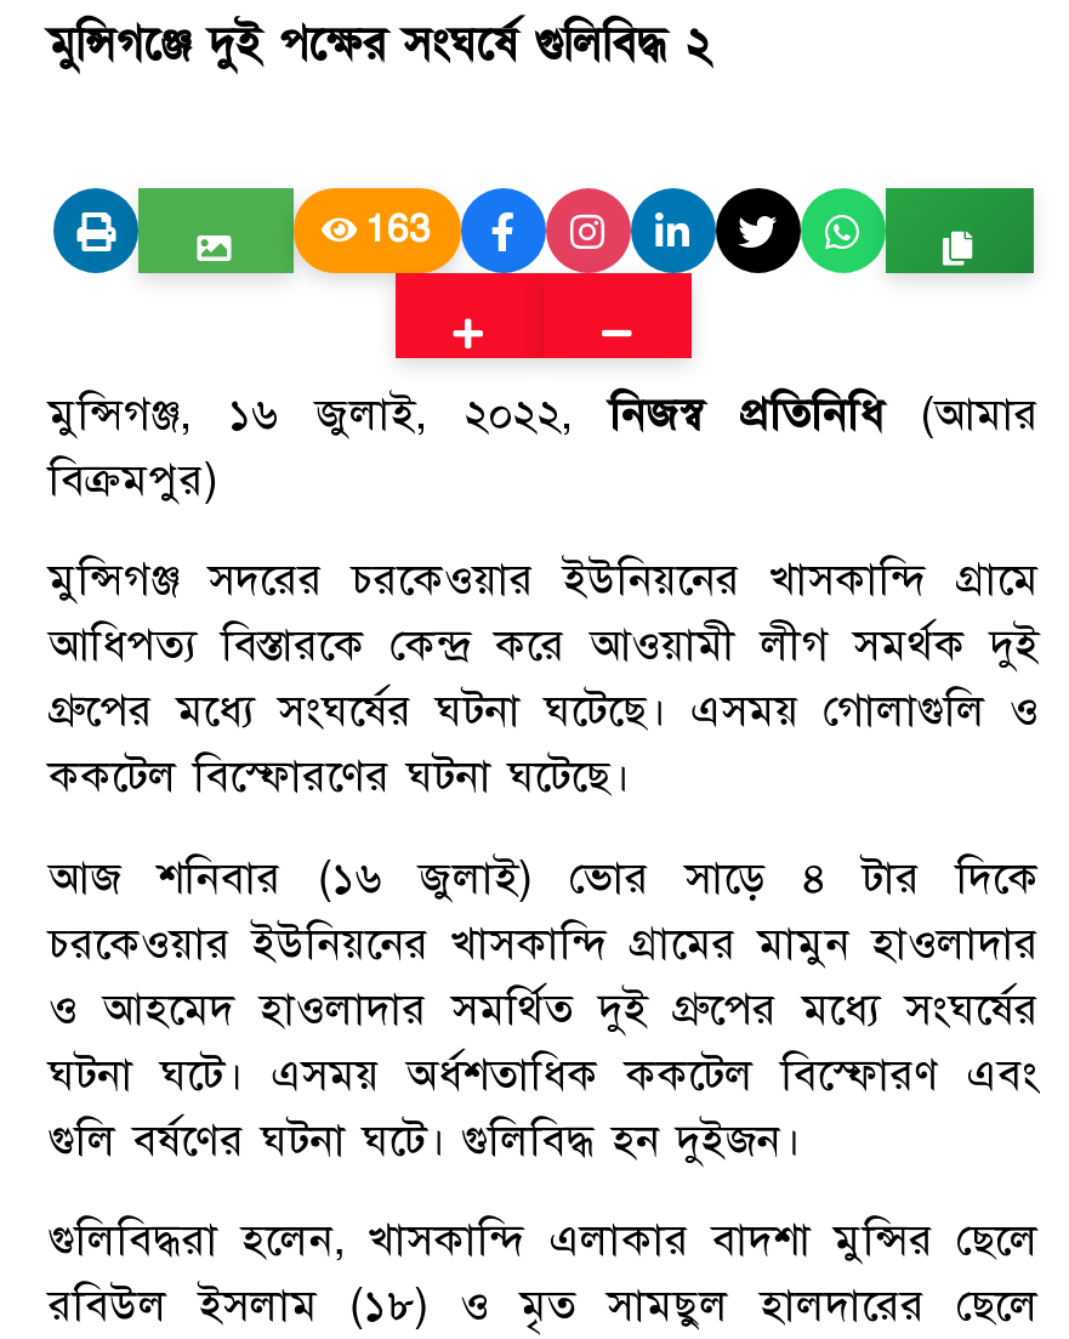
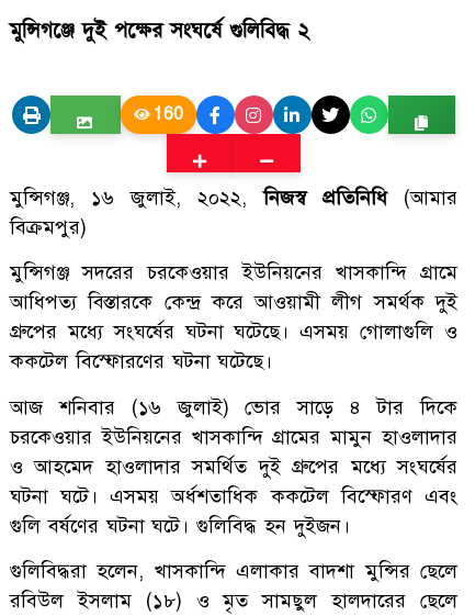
[365,205,431,254] 163 -> [153,103,183,125] 160

